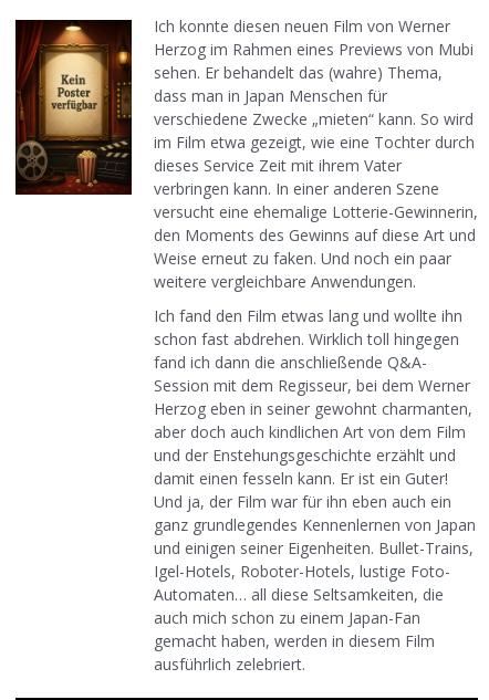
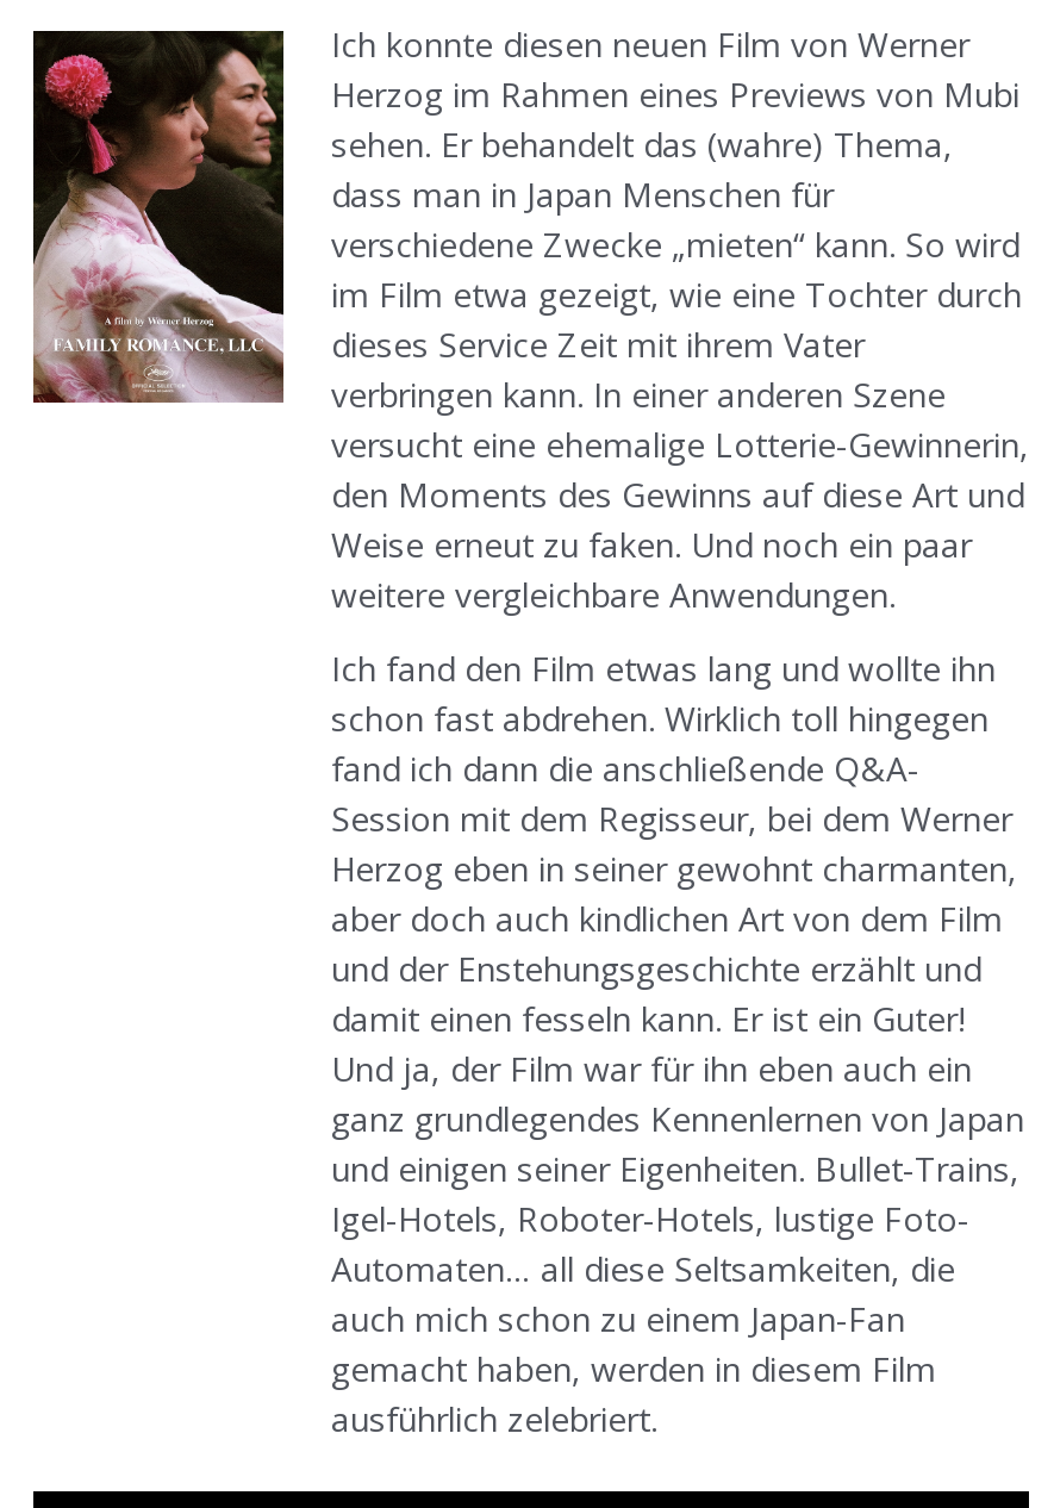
[14,20,133,196] [image] -> [31,31,286,407] [image]

